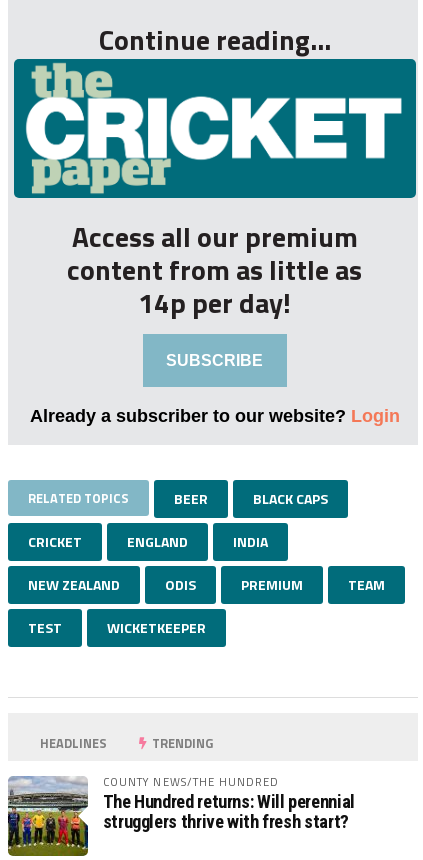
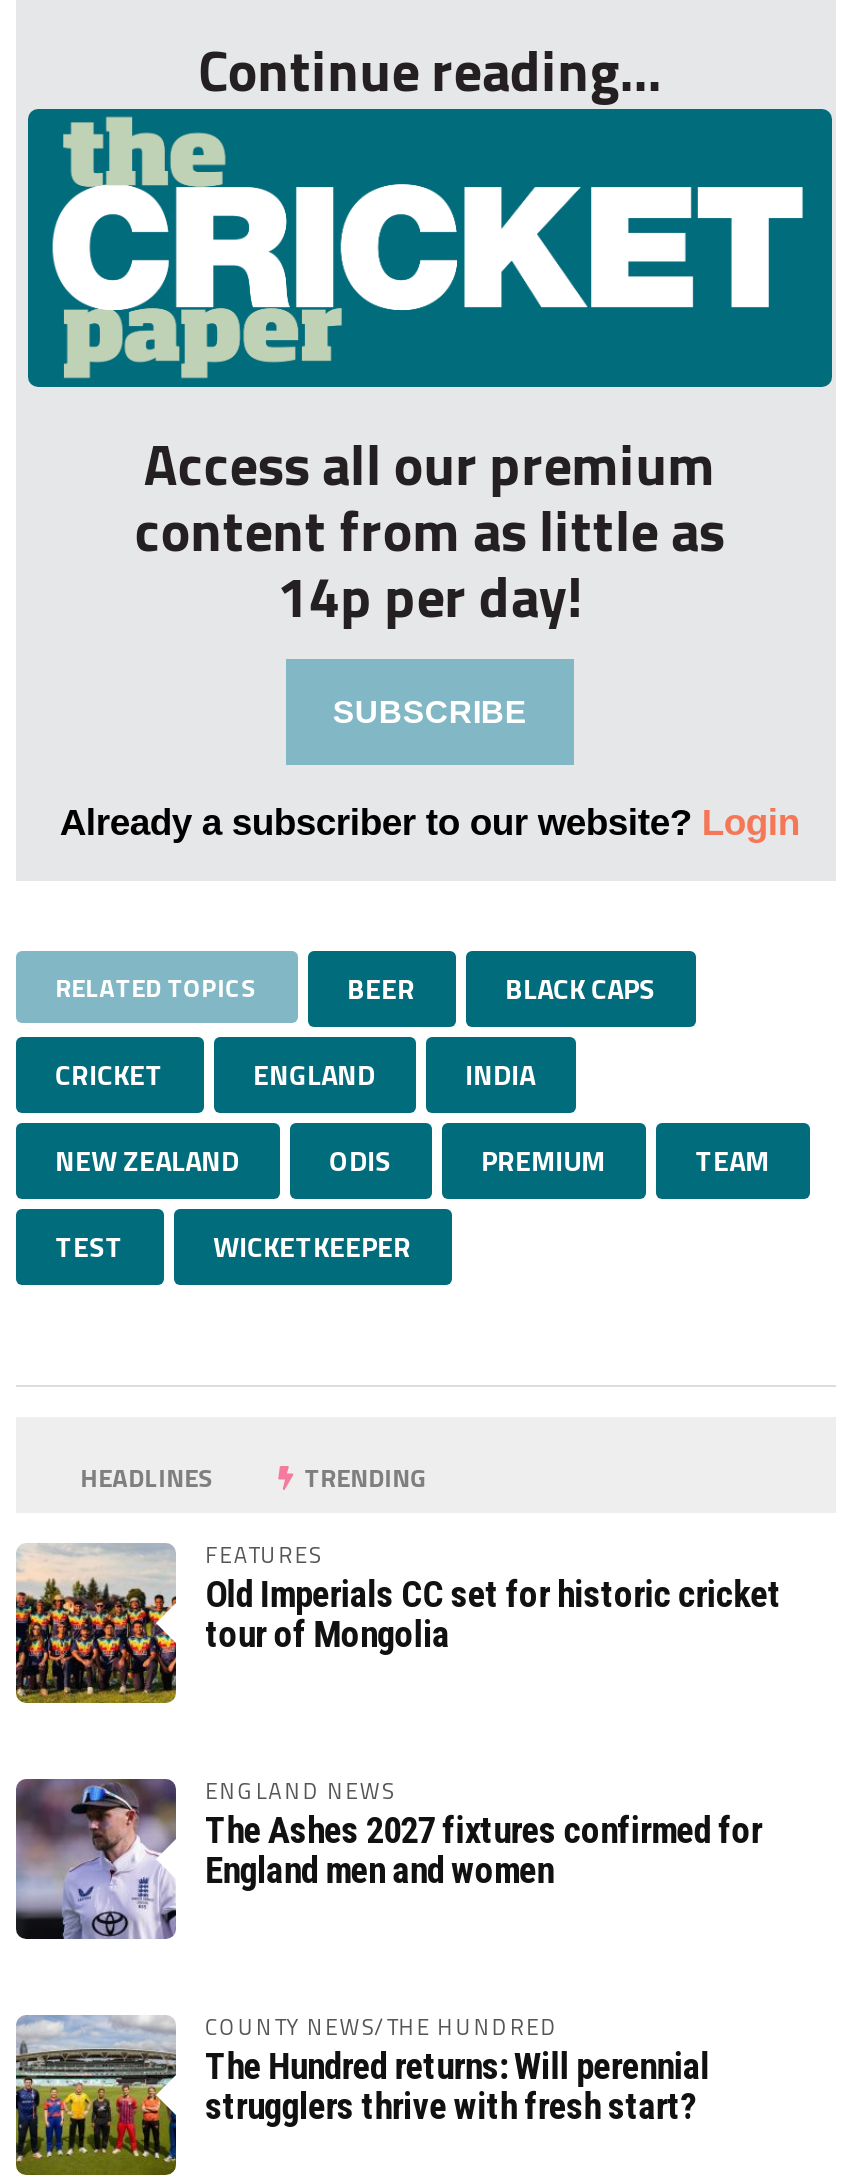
none -> [14,1774,762,1941] [image] | ENGLAND NEWS | The Ashes 2027 fixtures confirmed for | England men and women
none -> [16,1538,781,1703] [image] | FEATURES | Old Imperials CC set for historic cricket | tour of Mongolia

